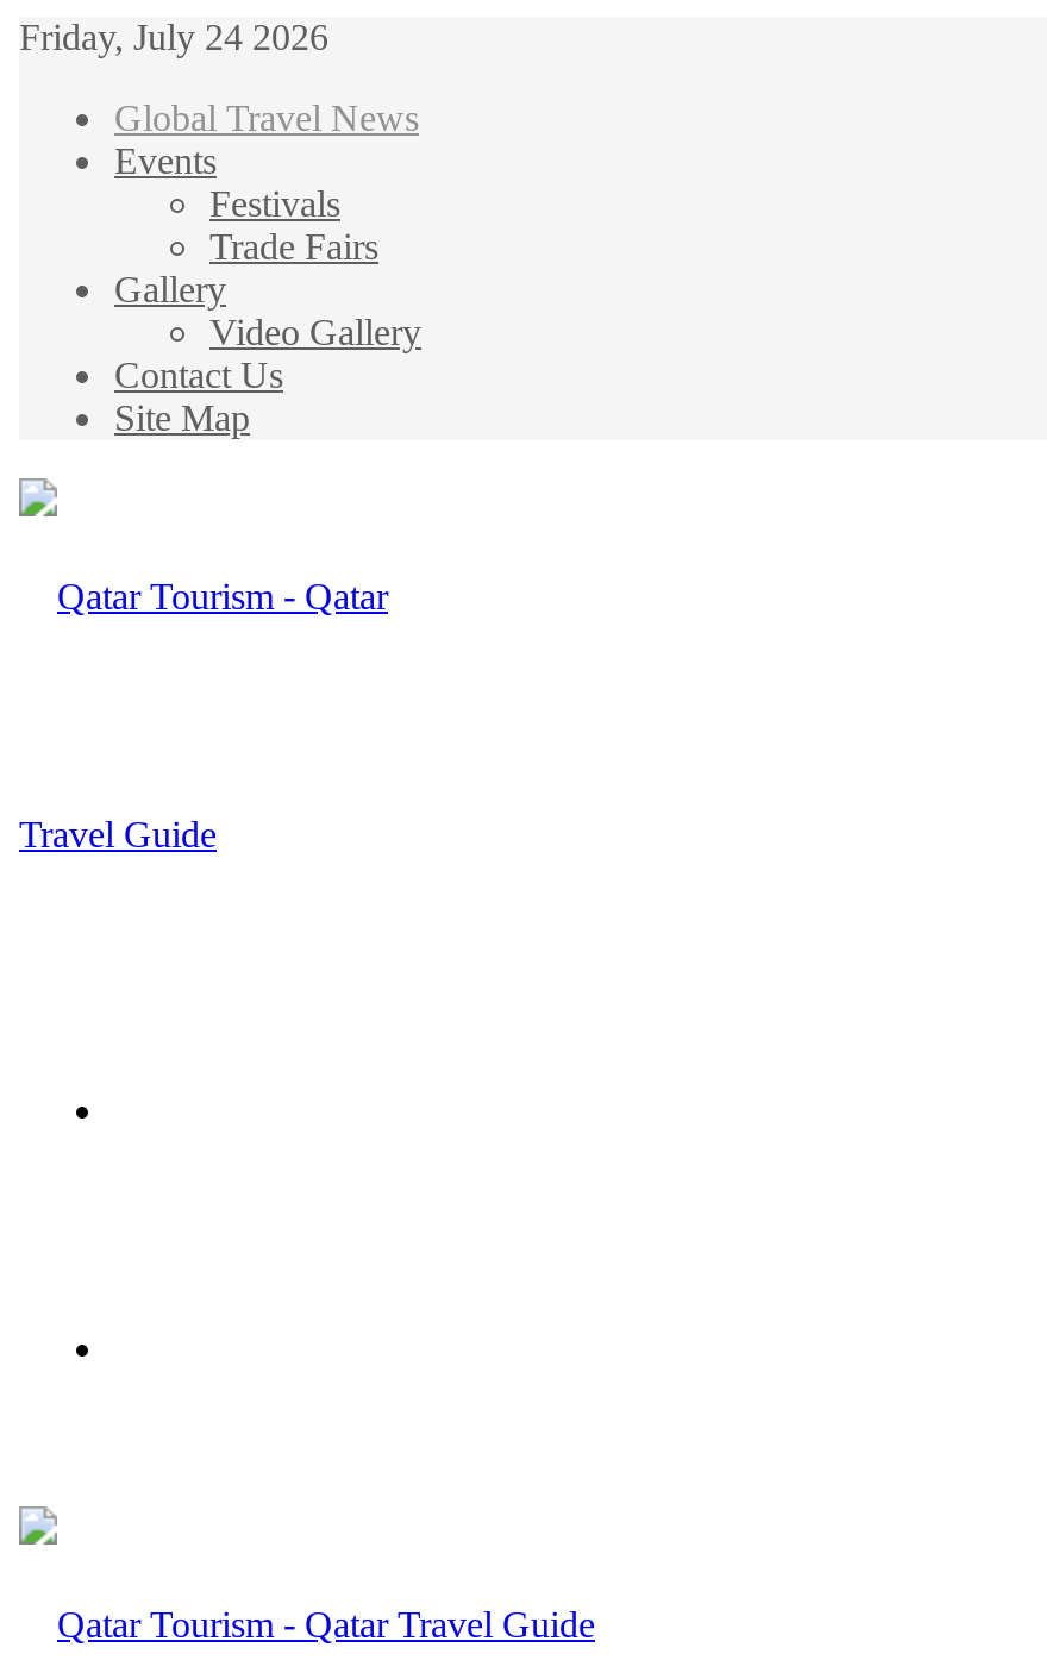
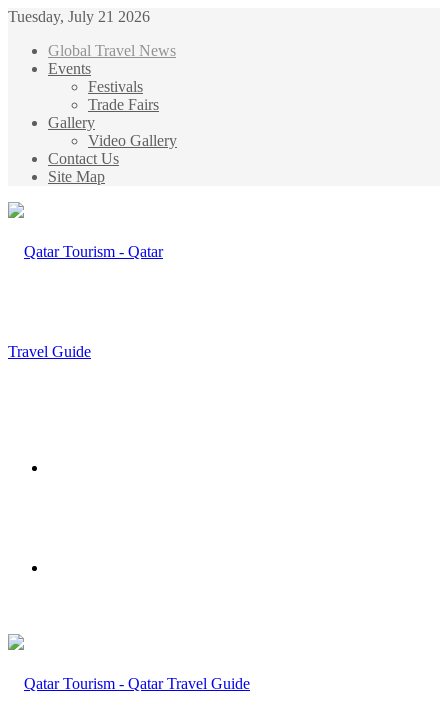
[19,17,328,57] Friday, July 24 2026 -> [8,8,150,25] Tuesday, July 21 2026

